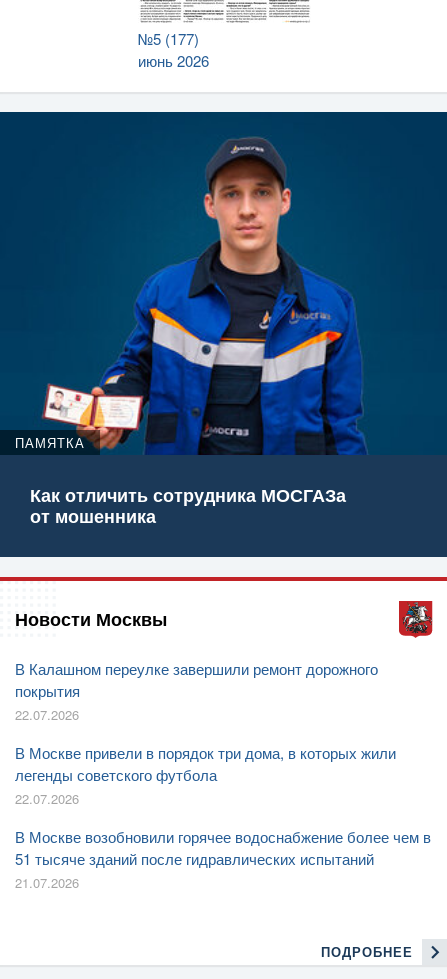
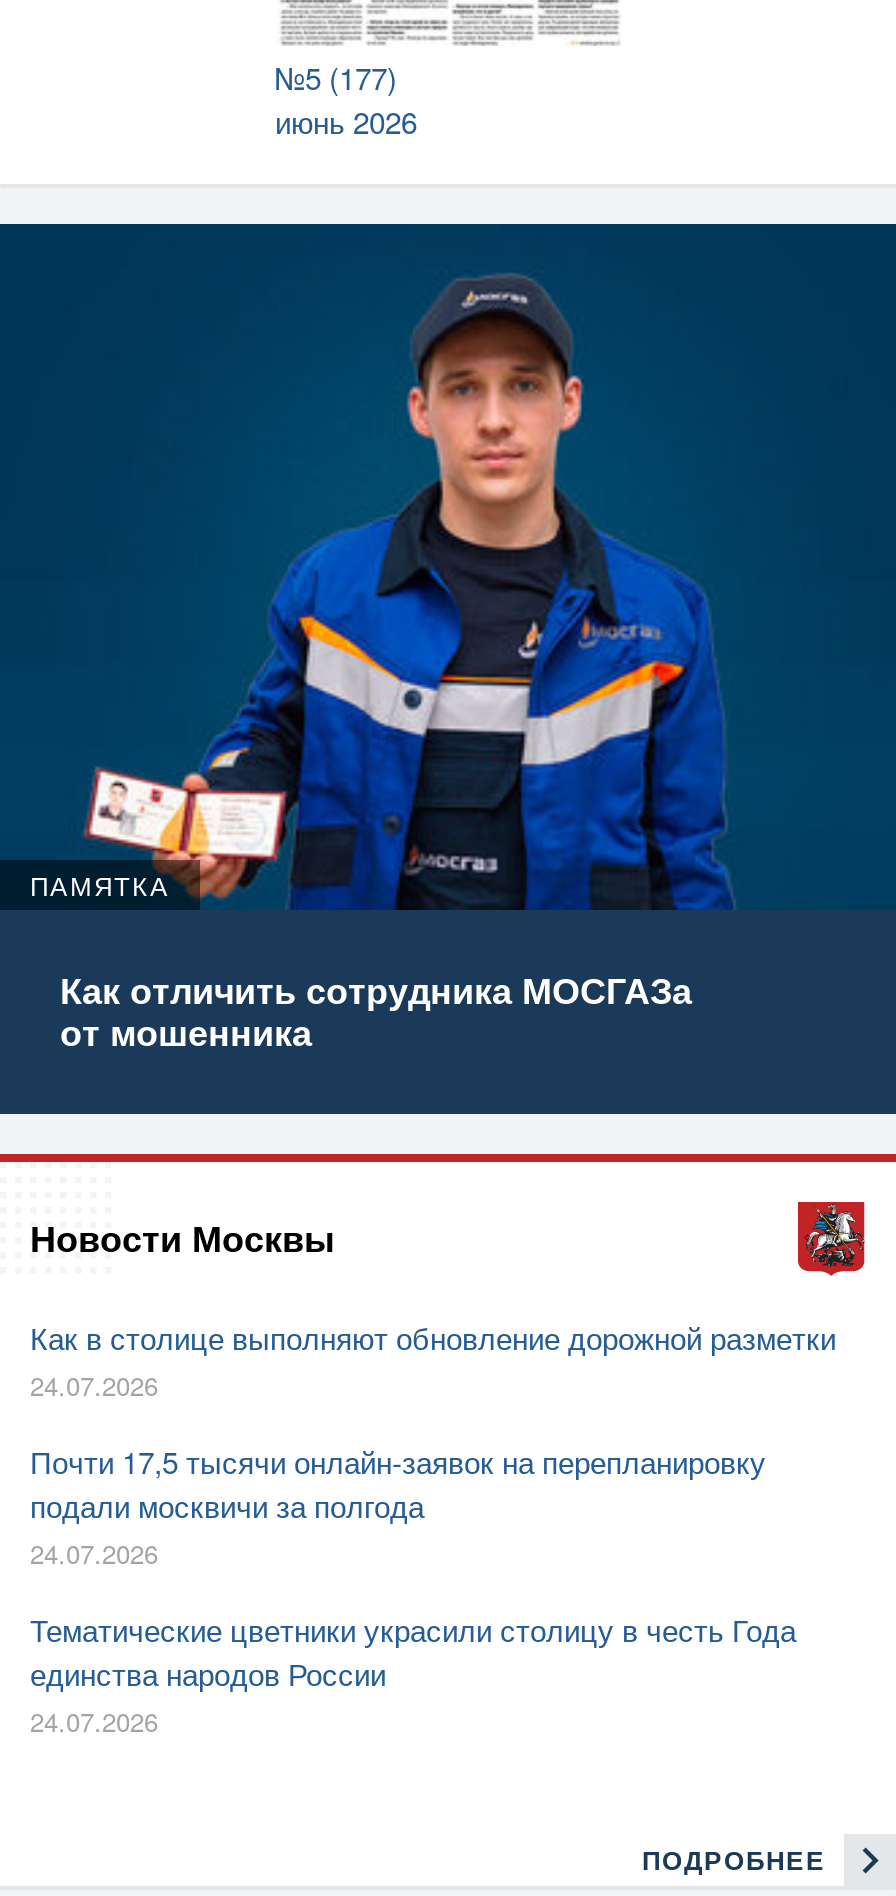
[15,658,378,724] В Калашном переулке завершили ремонт дорожного | покрытия | 22.07.2026 -> [30,1316,836,1404] Как в столице выполняют обновление дорожной разметки | 24.07.2026
[15,742,396,808] В Москве привели в порядок три дома, в которых жили | легенды советского футбола | 22.07.2026 -> [30,1440,766,1572] Почти 17,5 тысячи онлайн-заявок на перепланировку | подали москвичи за полгода | 24.07.2026
[15,826,431,892] В Москве возобновили горячее водоснабжение более чем в | 51 тысяче зданий после гидравлических испытаний | 21.07.2026 -> [30,1608,796,1740] Тематические цветники украсили столицу в честь Года | единства народов России | 24.07.2026

